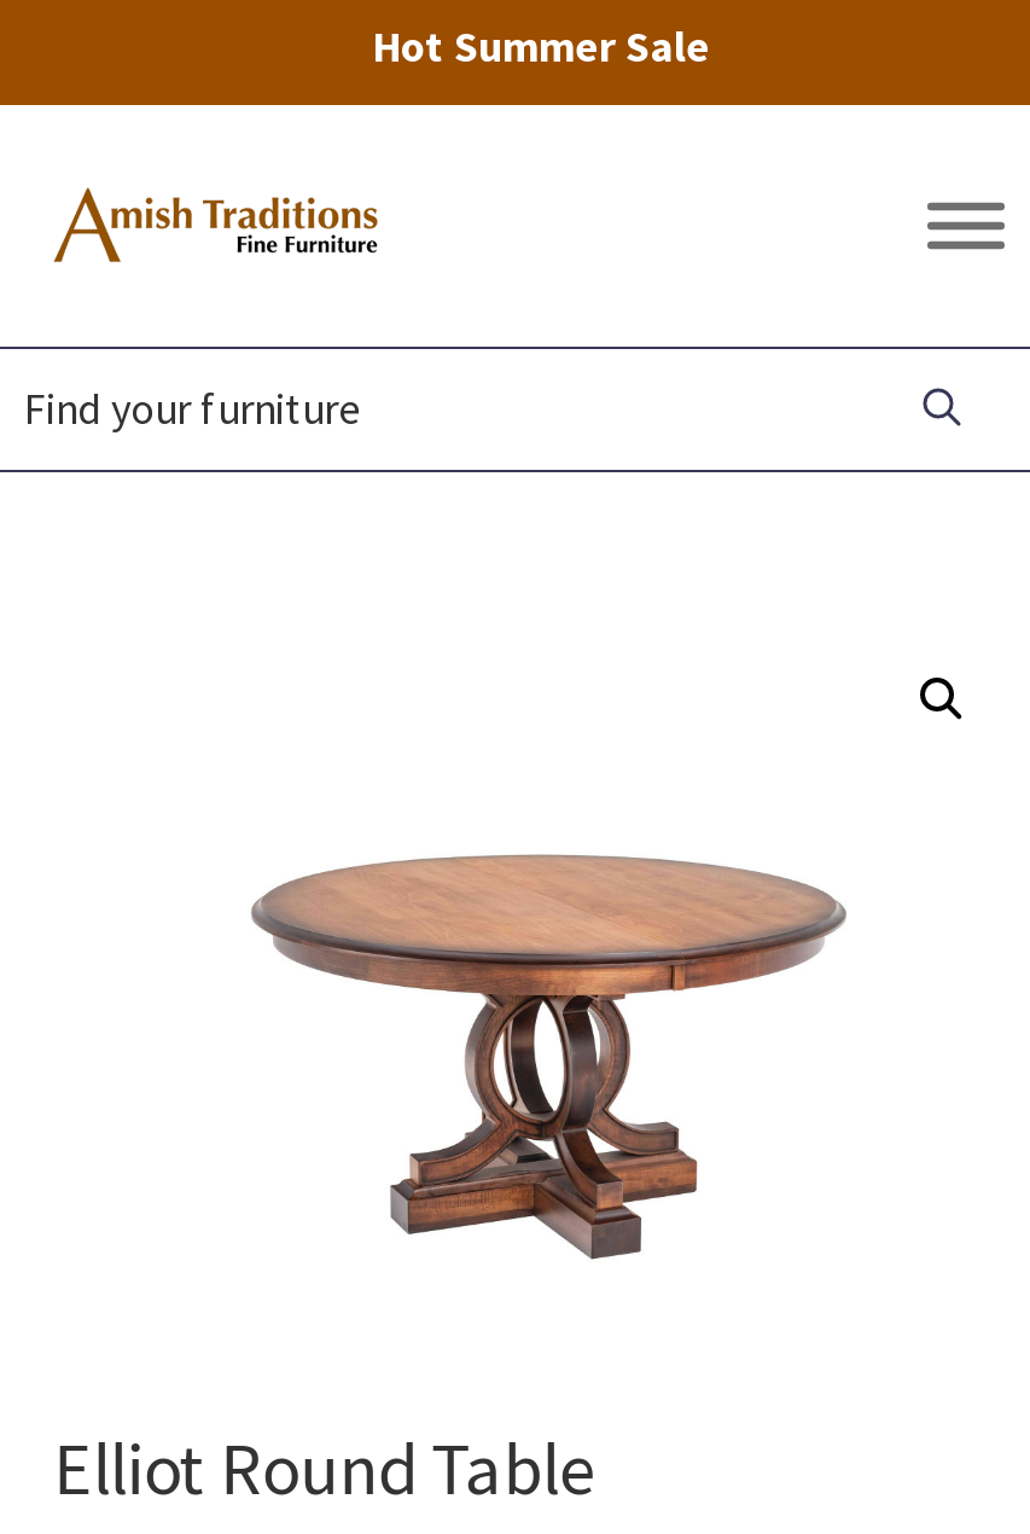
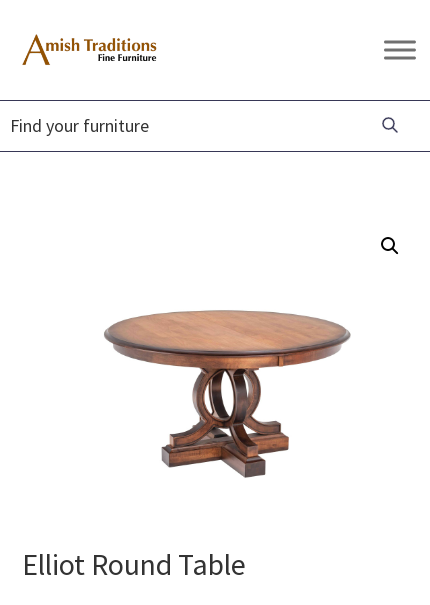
[372,18,710,74] Hot Summer Sale -> none

